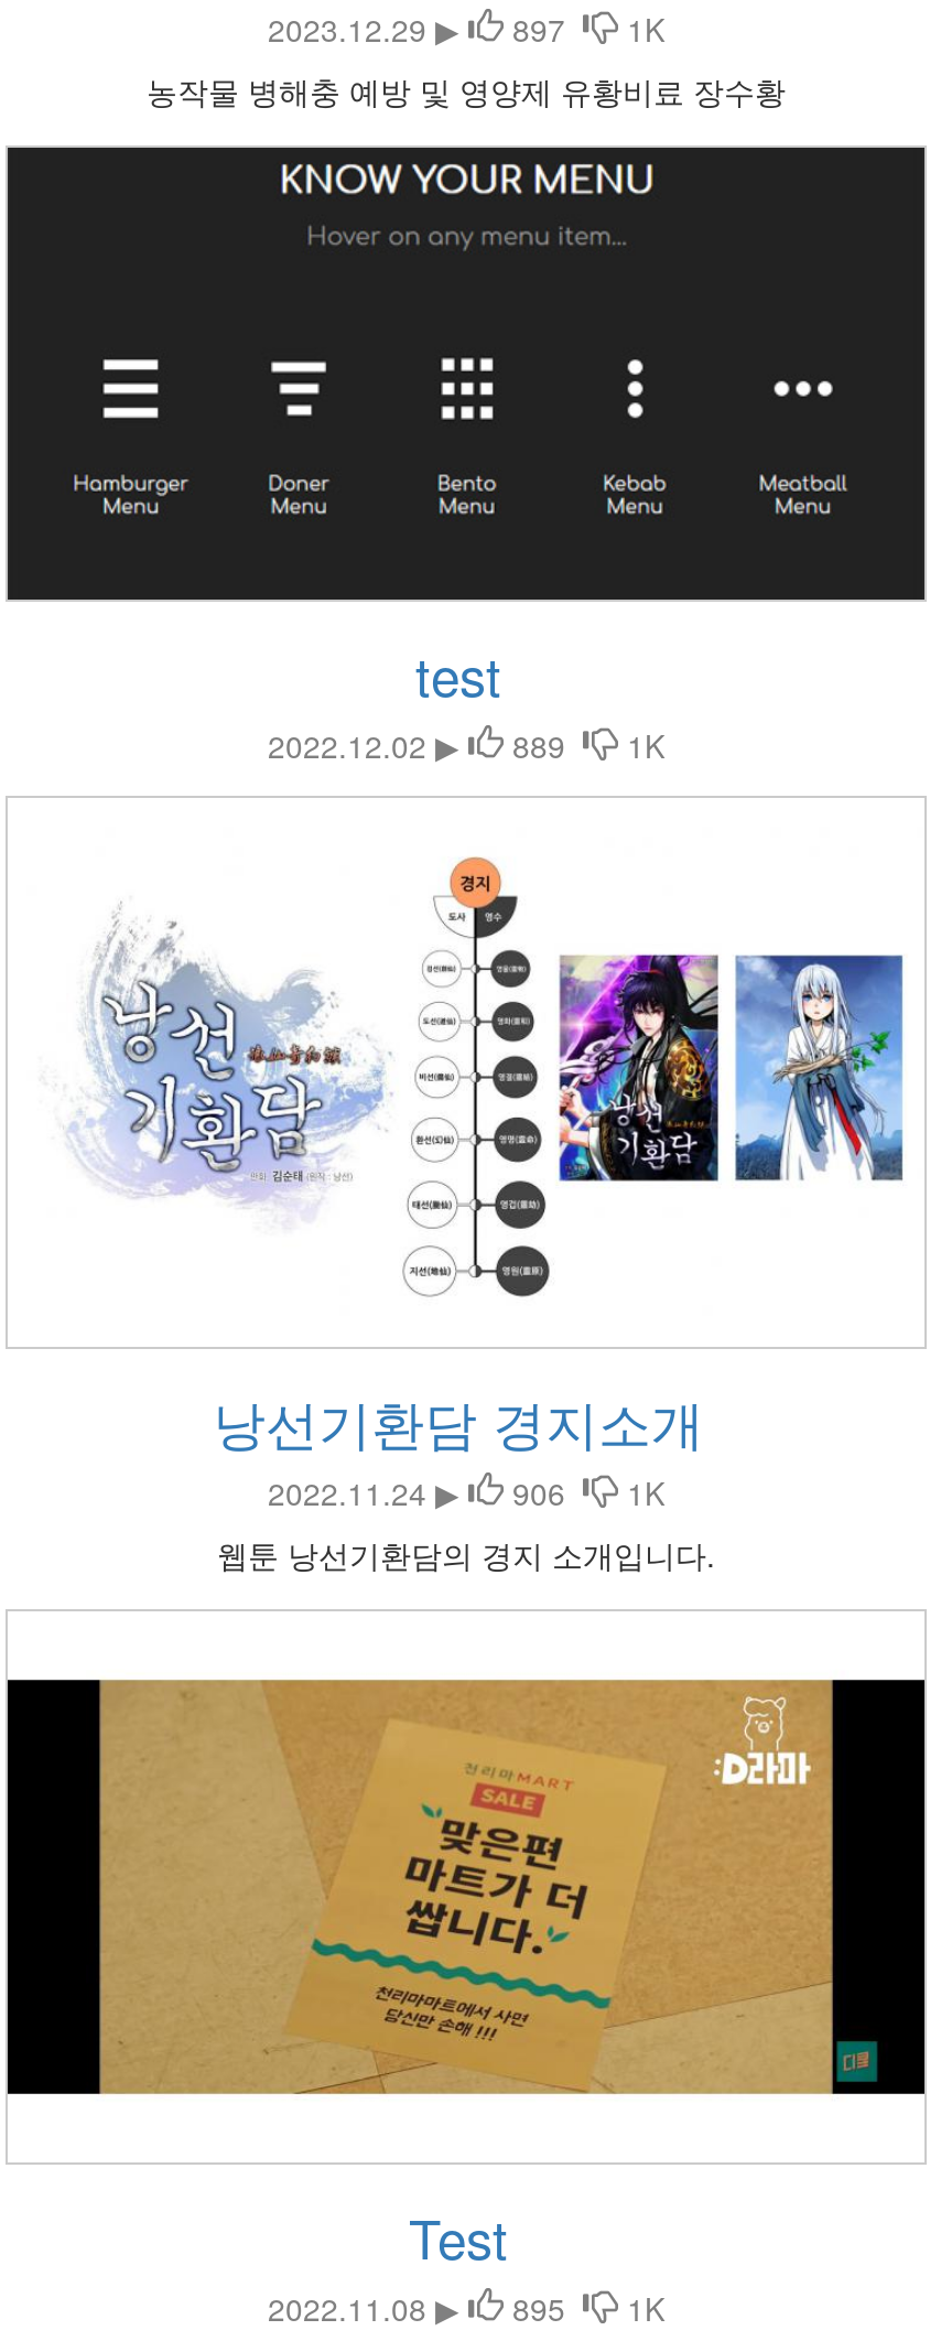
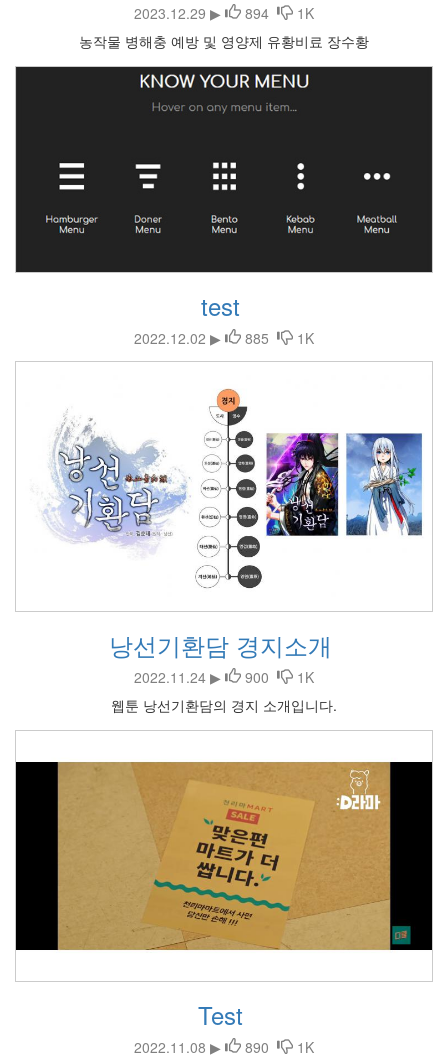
[512,6,565,50] 897 -> [245,3,269,23] 894
[512,722,565,766] 889 -> [245,327,269,347] 885
[512,1471,565,1515] 906 -> [245,667,269,687] 900
[512,2285,565,2329] 895 -> [245,1037,269,1057] 890

